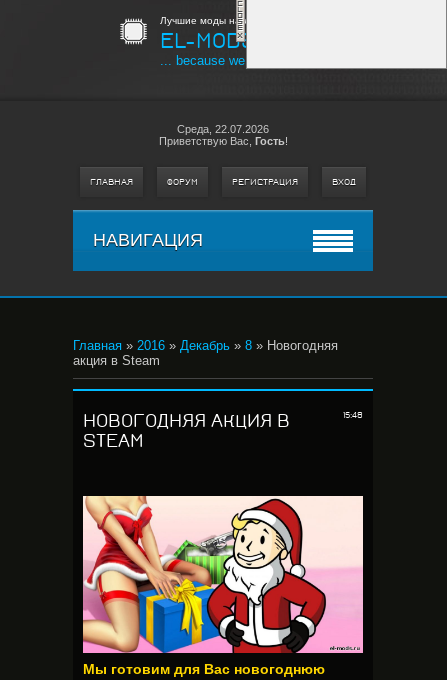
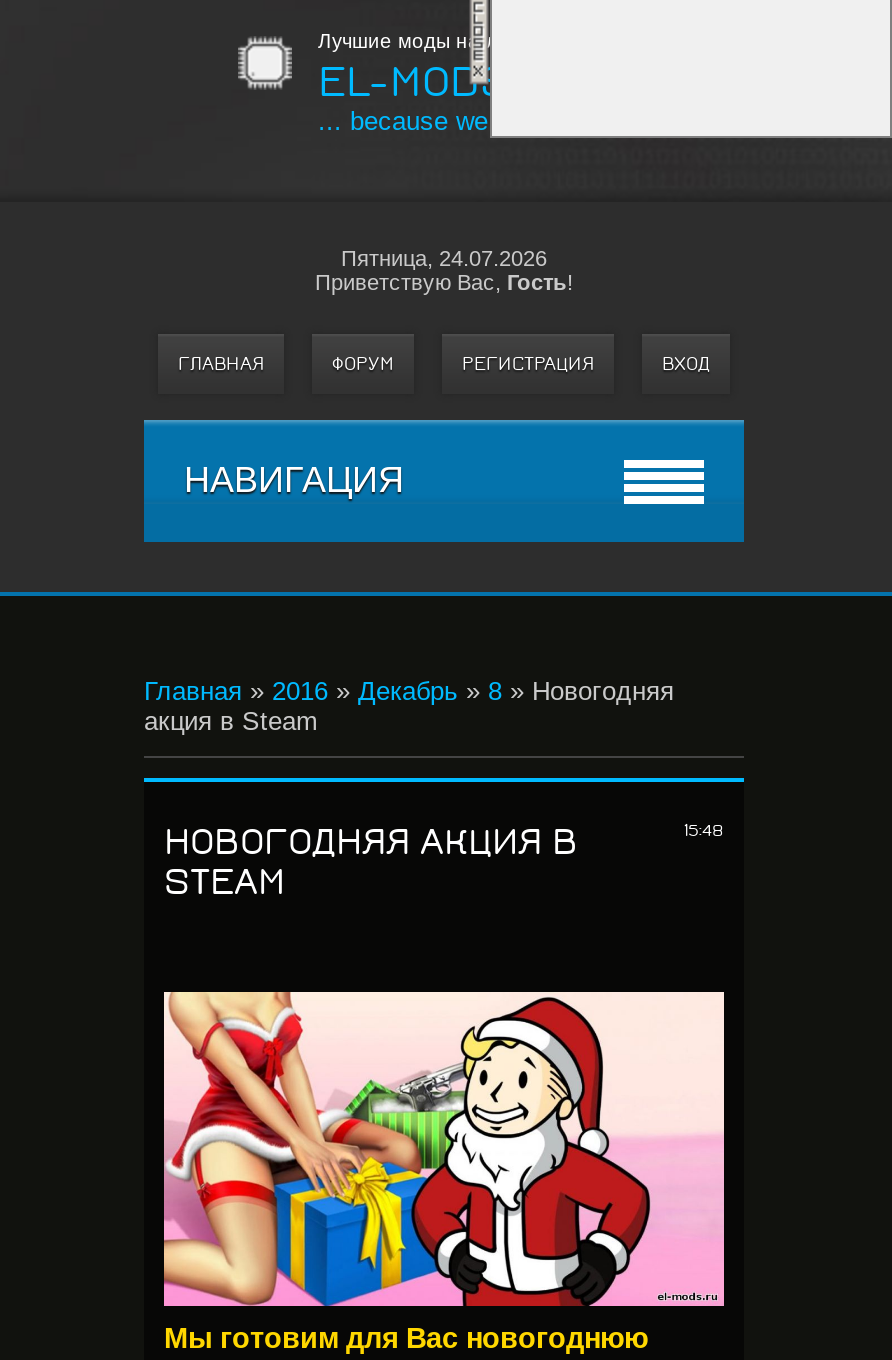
[177,123,269,135] Среда, 22.07.2026 -> [341,246,547,270] Пятница, 24.07.2026

